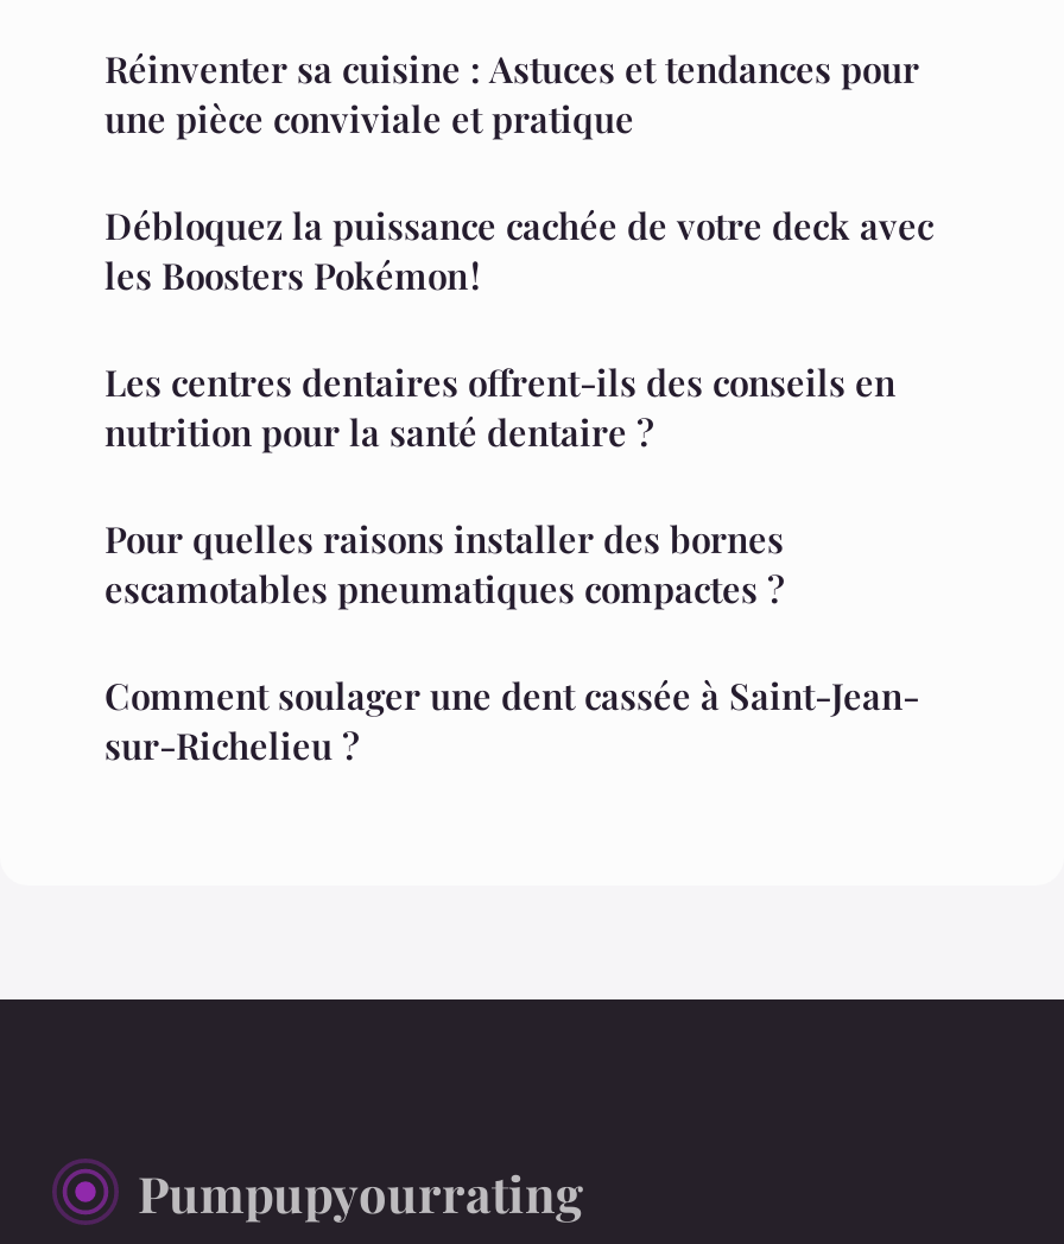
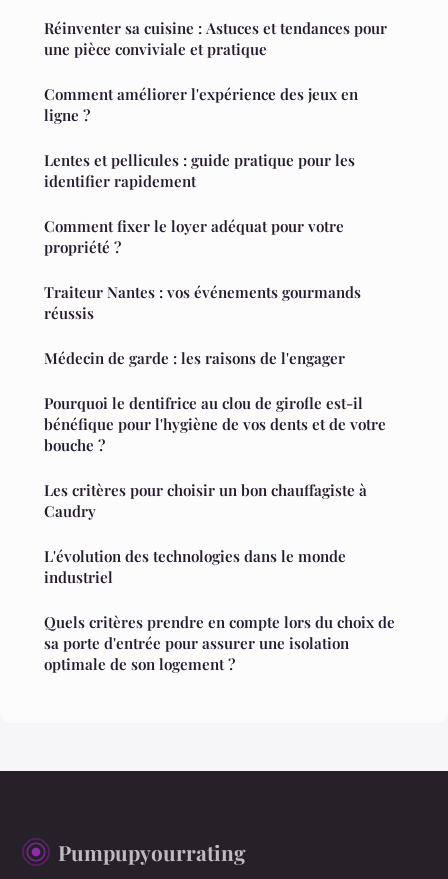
[104,201,933,768] Débloquez la puissance cachée de votre deck avec | les Boosters Pokémon ! | Les centres dentaires offrent-ils des conseils en | nutrition pour la santé dentaire ? | Pour quelles raisons installer des bornes | escamotables pneumatiques compactes ? | Comment soulager une dent cassée à Saint-Jean- | sur-Richelieu ? -> [44,83,395,673] Comment améliorer l'expérience des jeux en | ligne ? | Lentes et pellicules : guide pratique pour les | identifier rapidement | Comment fixer le loyer adéquat pour votre | propriété ? | Traiteur Nantes : vos événements gourmands | réussis | Médecin de garde : les raisons de l'engager | Pourquoi le dentifrice au clou de girofle est-il | bénéfique pour l'hygiène de vos dents et de votre | bouche ? | Les critères pour choisir un bon chauffagiste à | Caudry | L'évolution des technologies dans le monde | industriel | Quels critères prendre en compte lors du choix de | sa porte d'entrée pour assurer une isolation | optimale de son logement ?

